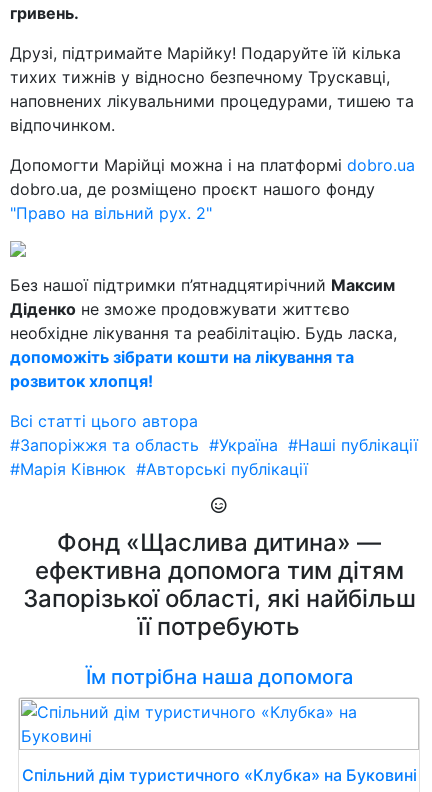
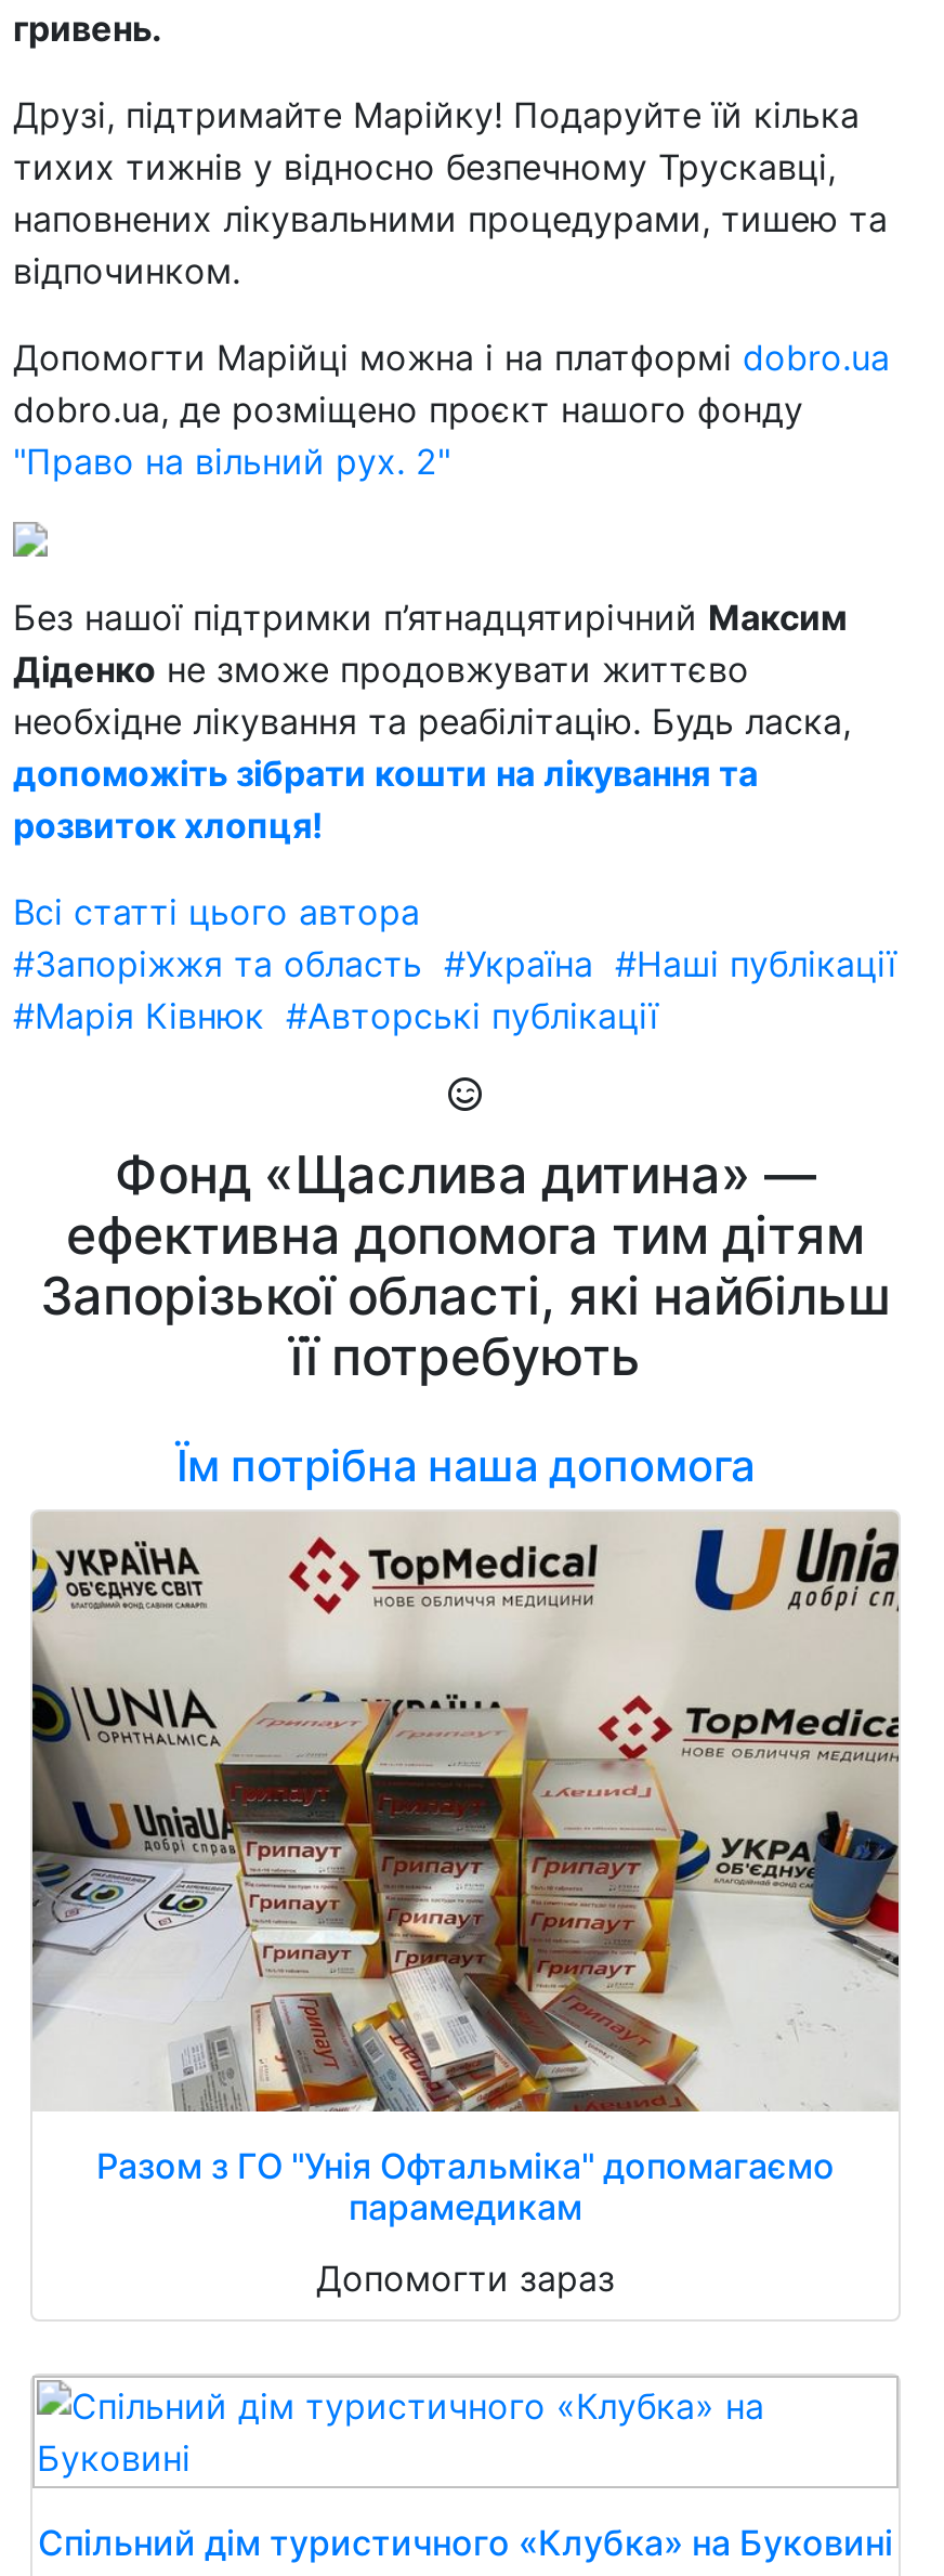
none -> [30,1514,901,2300] [image] | Разом з ГО "Унія Офтальміка" допомагаємо | парамедикам | Допомогти зараз

